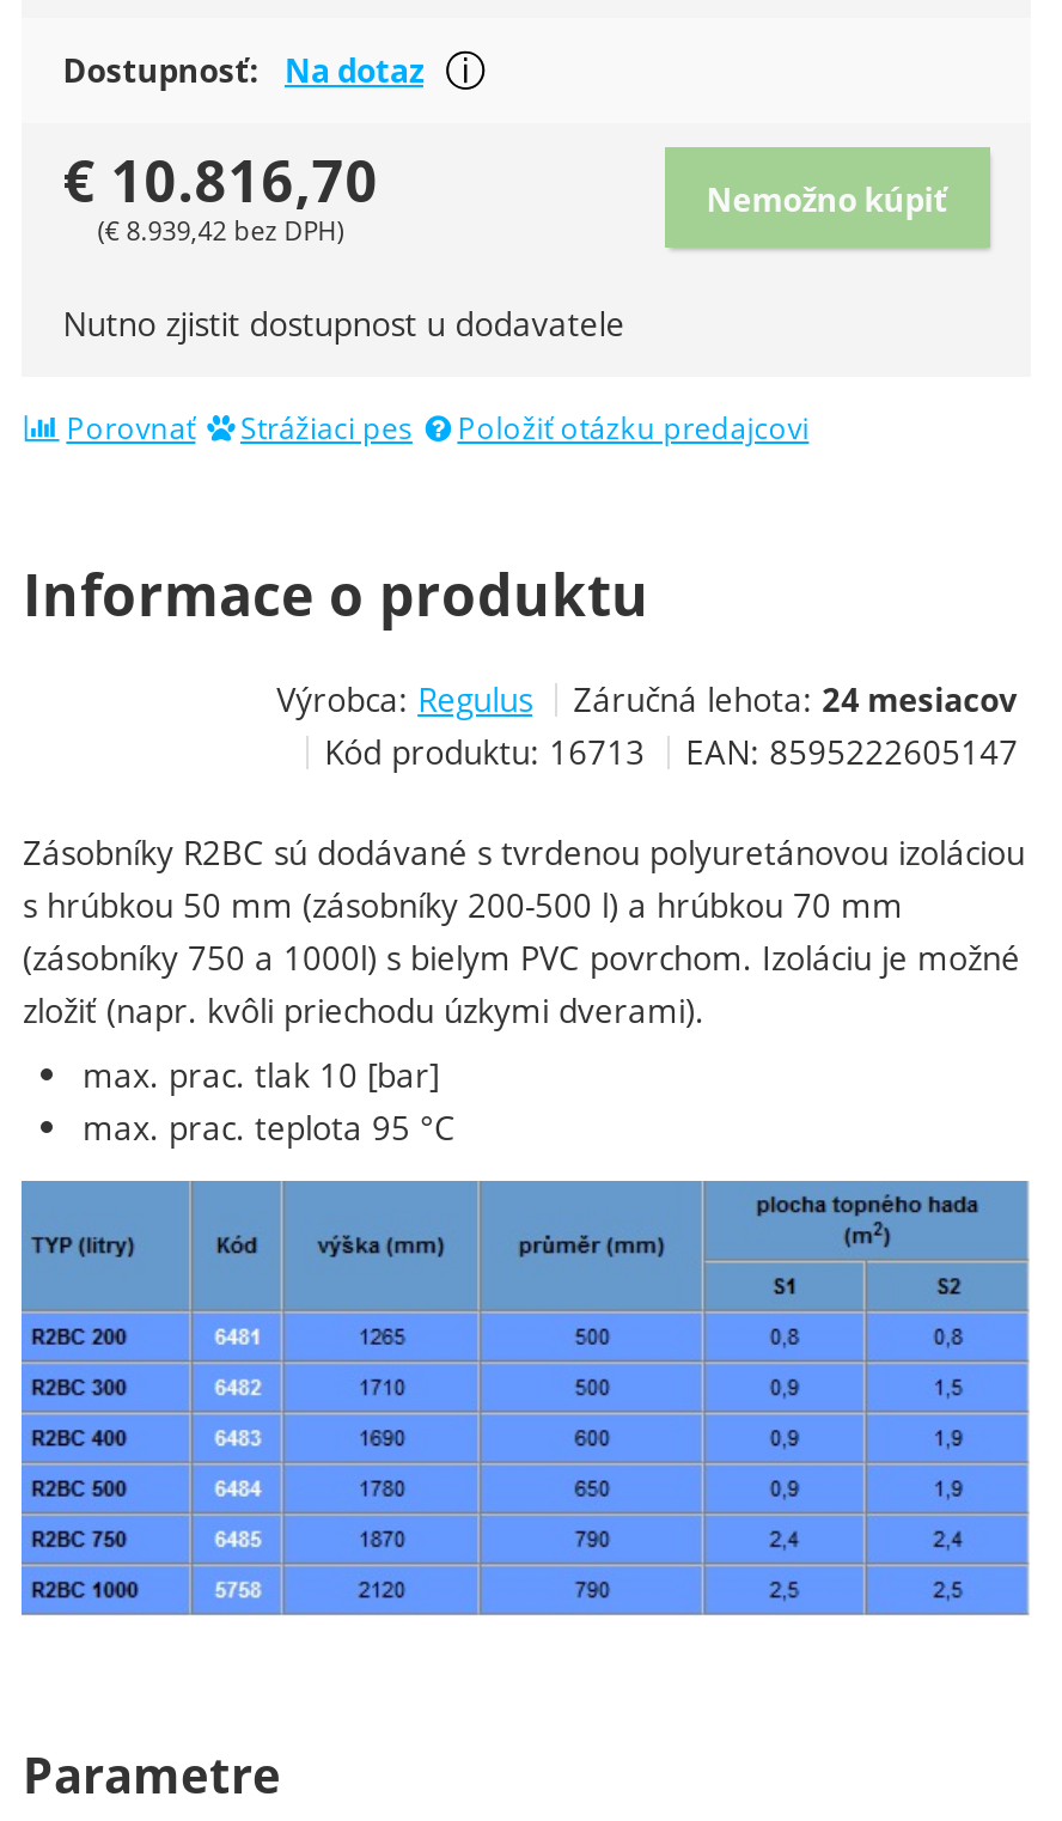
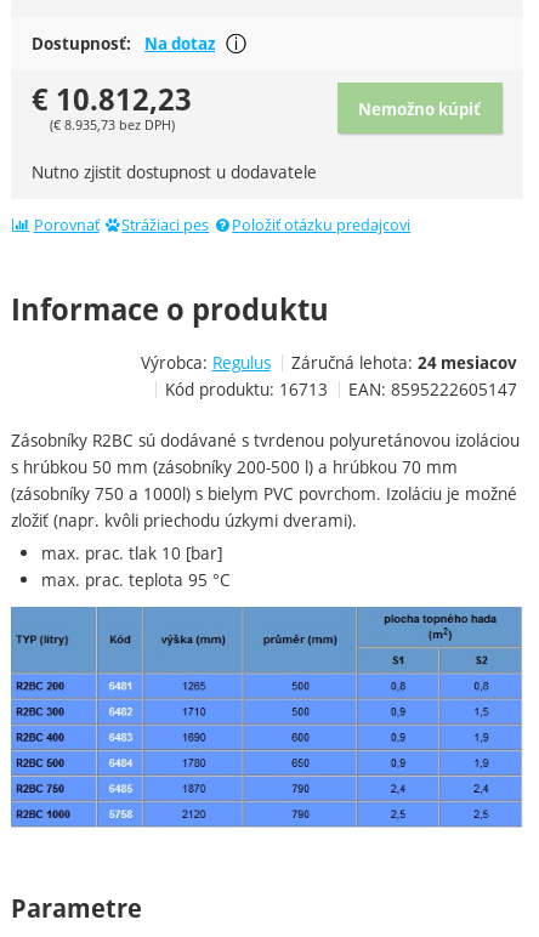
[63,143,379,219] €10.816,70 -> [32,80,192,119] €10.812,23
[98,212,344,248] (€8.939,42 bez DPH) -> [50,116,175,134] (€8.935,73 bez DPH)

